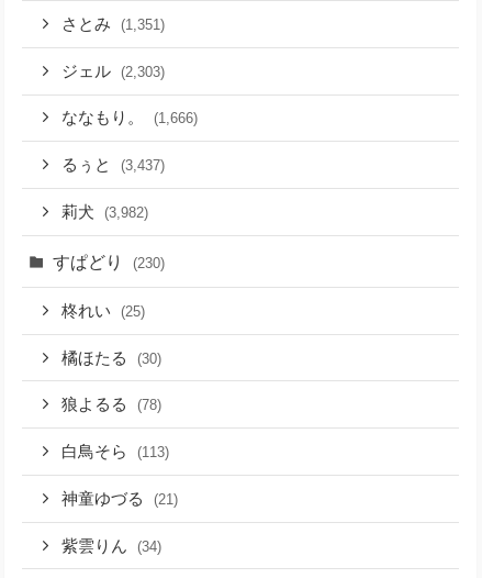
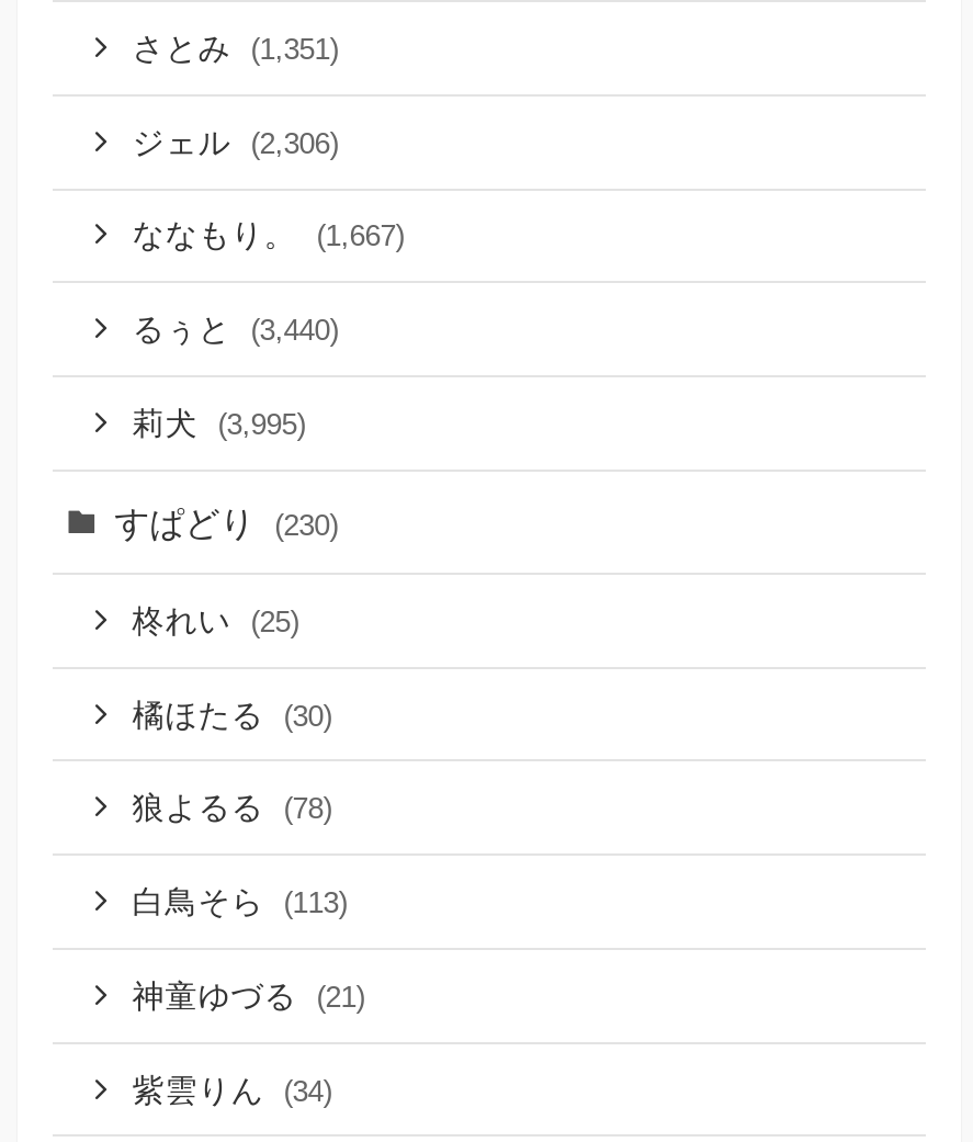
[62,62,165,80] ジェル (2,303) -> [132,124,338,160] ジェル (2,306)
[62,109,198,127] ななもり。 (1,666) -> [132,218,404,253] ななもり。 (1,667)
[62,156,165,174] るぅと (3,437) -> [132,312,338,347] るぅと (3,440)
[62,203,148,221] 莉犬 (3,982) -> [132,406,305,441] 莉犬 (3,995)

